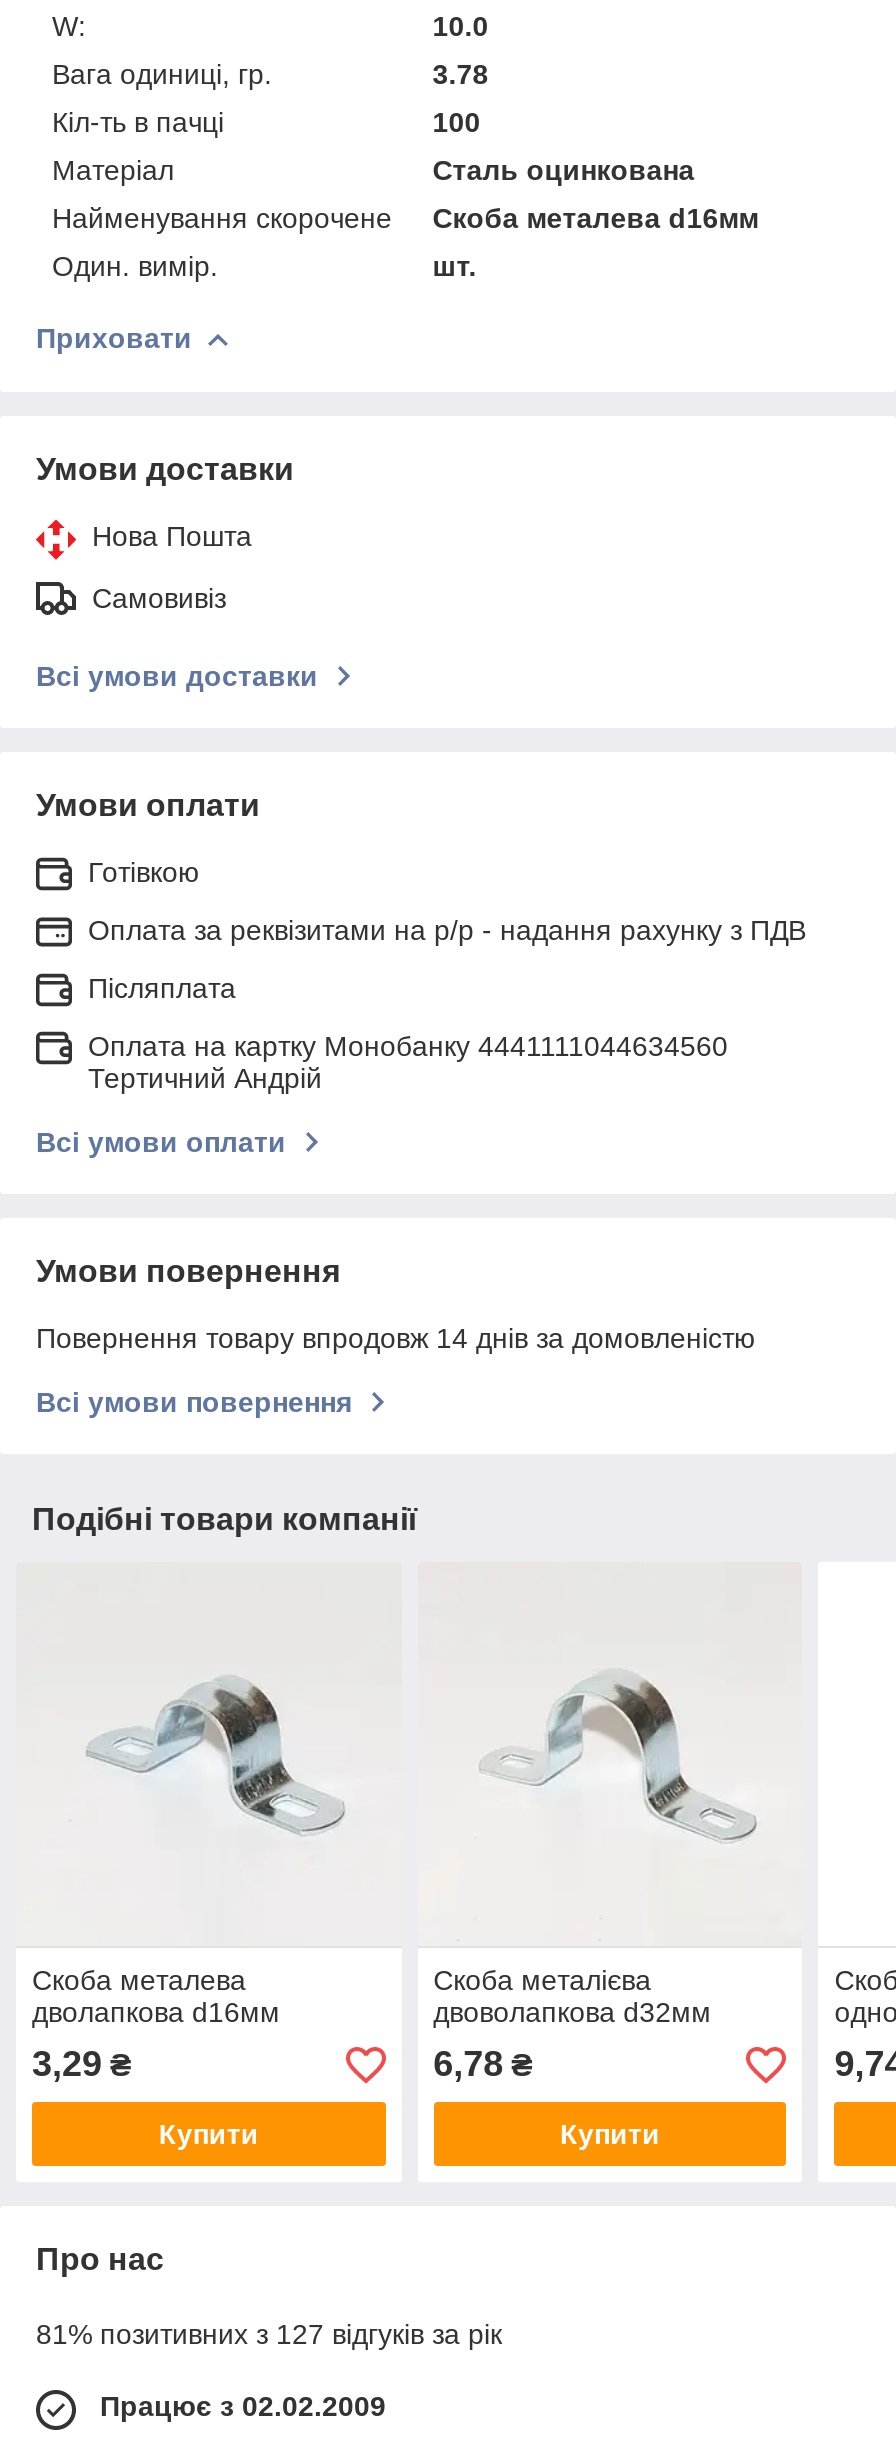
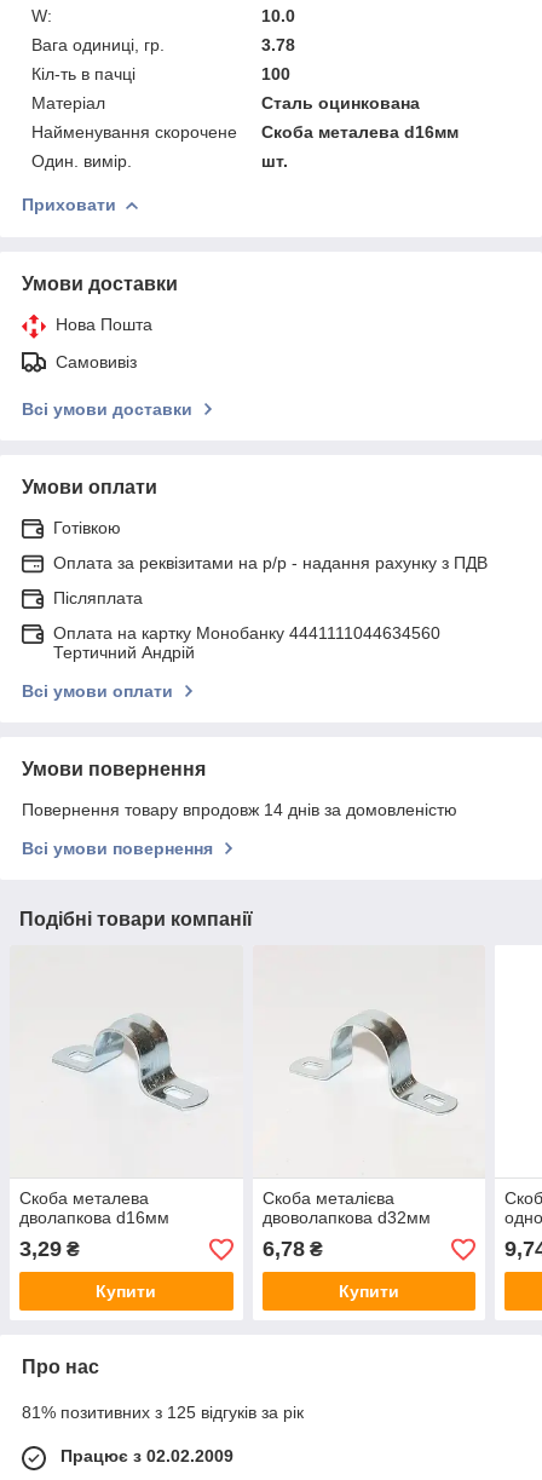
[36,2319,502,2351] 81% позитивних з 127 відгуків за рік -> [22,1403,304,1422] 81% позитивних з 125 відгуків за рік

